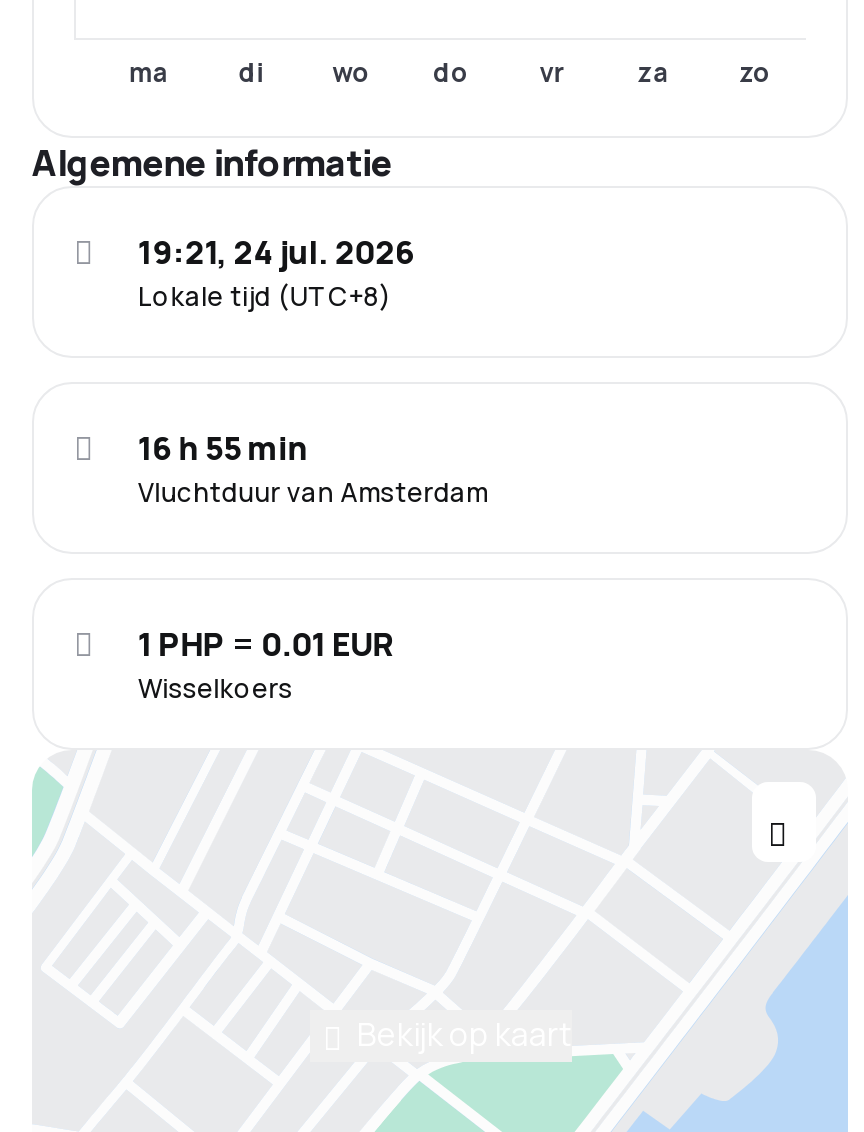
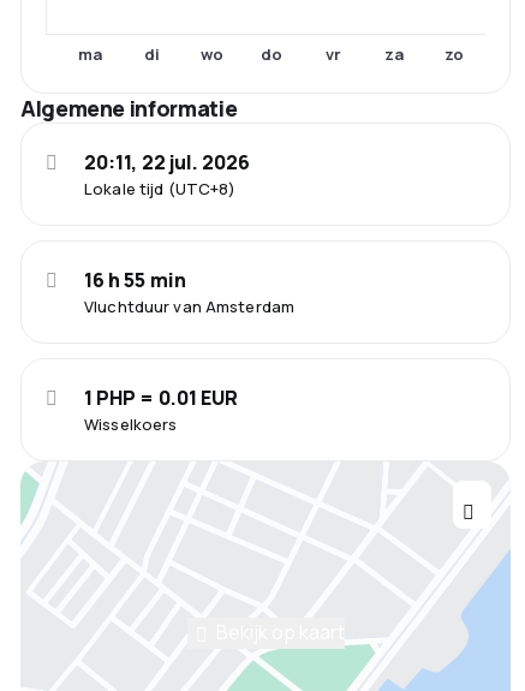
[138,230,415,274] 19:21, 24 jul. 2026 -> [84,149,250,175] 20:11, 22 jul. 2026

